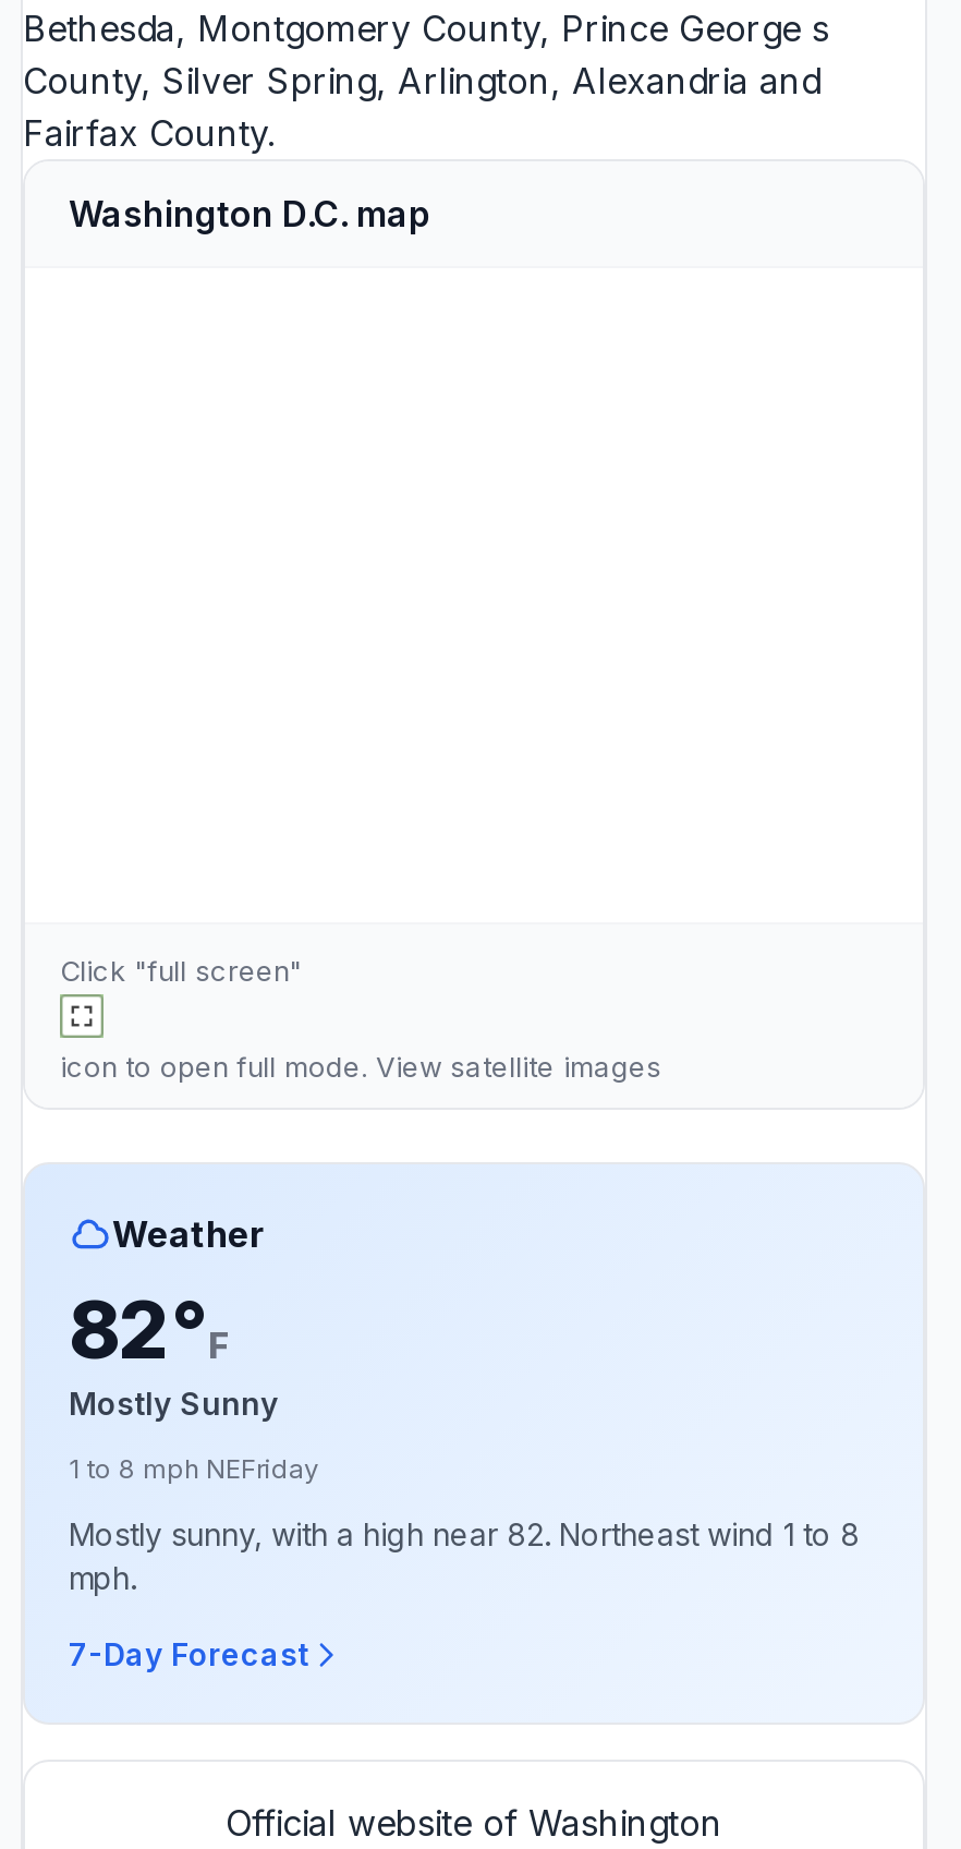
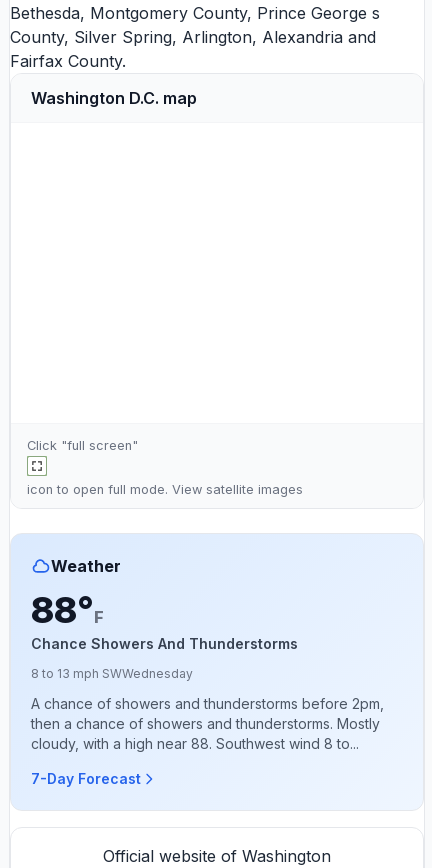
[69,1281,278,1421] 82°F | Mostly Sunny -> [31,587,298,651] 88°F | Chance Showers And Thunderstorms
[69,1451,319,1484] 1 to 8 mph NEFriday -> [31,665,193,680] 8 to 13 mph SWWednesday
[69,1514,860,1595] Mostly sunny, with a high near 82. Northeast wind 1 to 8 | mph. -> [31,694,384,751] A chance of showers and thunderstorms before 2pm, | then a chance of showers and thunderstorms. Mostly | cloudy, with a high near 88. Southwest wind 8 to...

